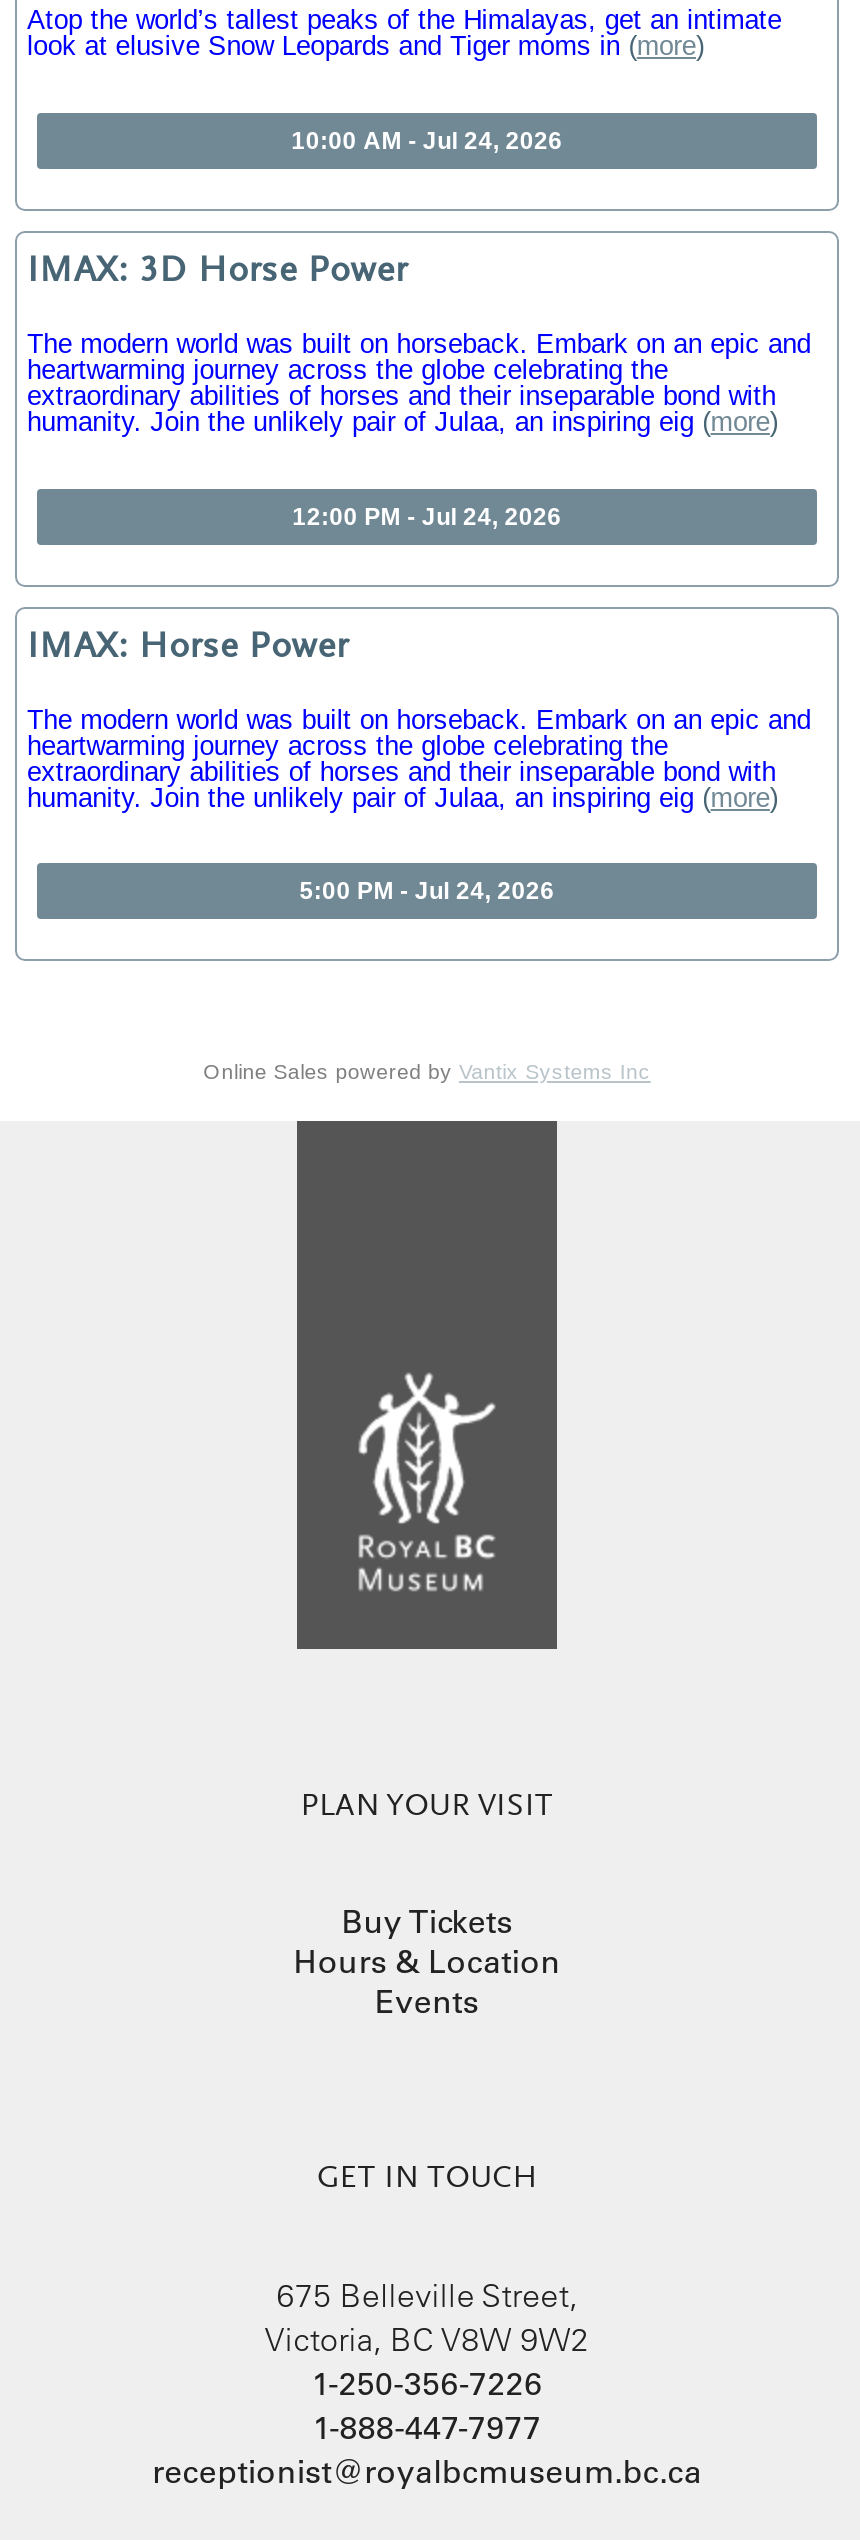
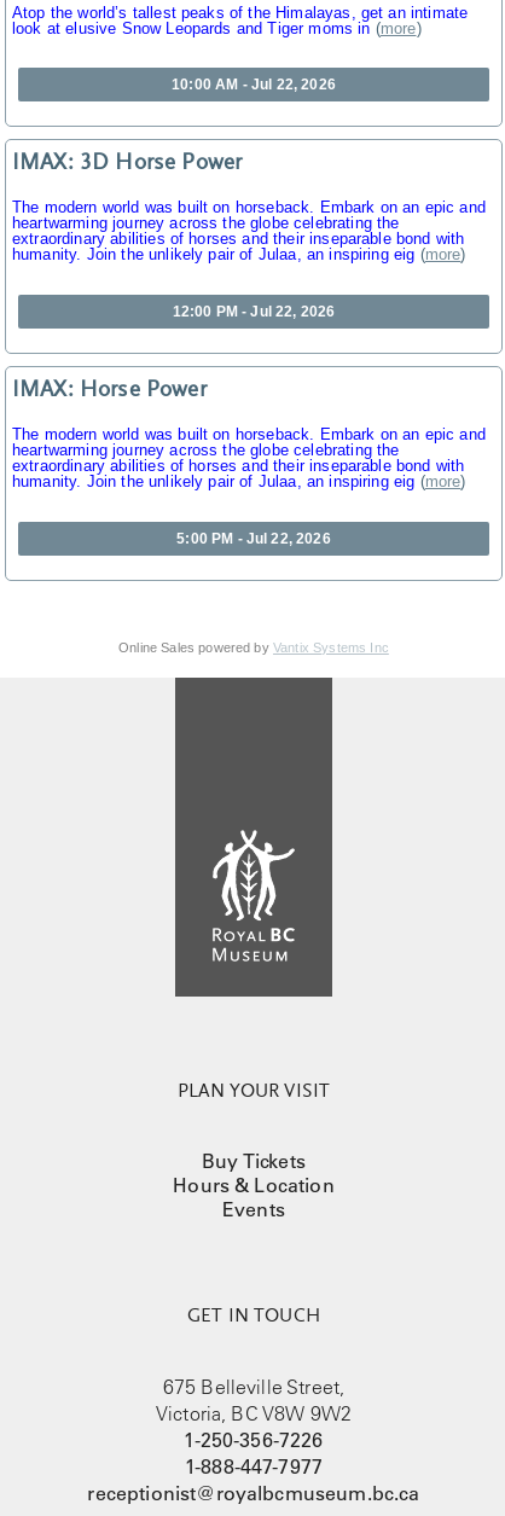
[291,126,563,154] 10:00 AM - Jul 24, 2026 -> [172,76,336,93] 10:00 AM - Jul 22, 2026
[292,502,562,530] 12:00 PM - Jul 24, 2026 -> [172,303,335,320] 12:00 PM - Jul 22, 2026
[299,877,555,905] 5:00 PM - Jul 24, 2026 -> [177,530,331,547] 5:00 PM - Jul 22, 2026

